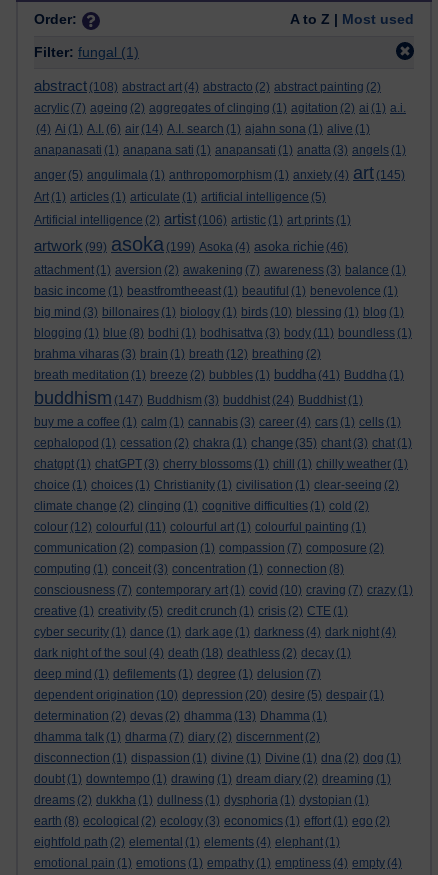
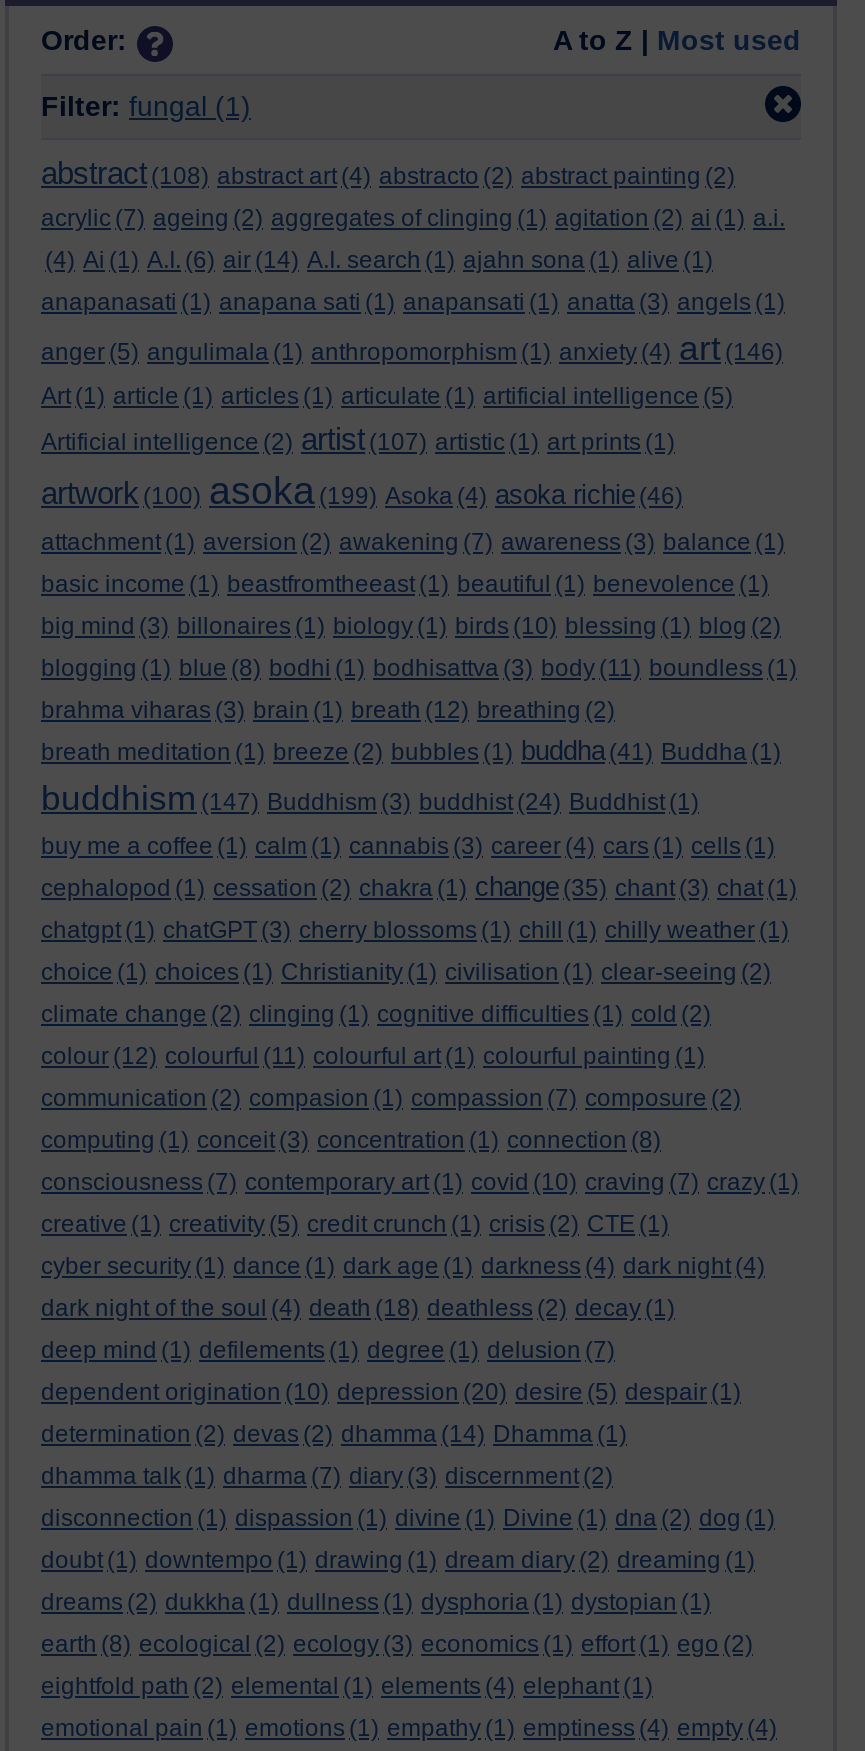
[34,163,405,255] anger (5) angulimala (1) anthropomorphism (1) anxiety (4) art (145) | Art (1) articles (1) articulate (1) artificial intelligence (5) | Artificial intelligence (2) artist (106) artistic (1) art prints (1) | artwork (99) asoka (199) Asoka (4) asoka richie (46) -> [41,329,783,513] anger (5) angulimala (1) anthropomorphism (1) anxiety (4) art (146) | Art (1) article (1) articles (1) articulate (1) artificial intelligence (5) | Artificial intelligence (2) artist (107) artistic (1) art prints (1) | artwork (100) asoka (199) Asoka (4) asoka richie (46)
[34,305,404,319] big mind (3) billonaires (1) biology (1) birds (10) blessing (1) blog (1) -> [41,613,781,641] big mind (3) billonaires (1) biology (1) birds (10) blessing (1) blog (2)
[34,709,327,723] determination (2) devas (2) dhamma (13) Dhamma (1) -> [41,1421,627,1449] determination (2) devas (2) dhamma (14) Dhamma (1)
[34,730,320,744] dhamma talk (1) dharma (7) diary (2) discernment (2) -> [41,1463,613,1491] dhamma talk (1) dharma (7) diary (3) discernment (2)

